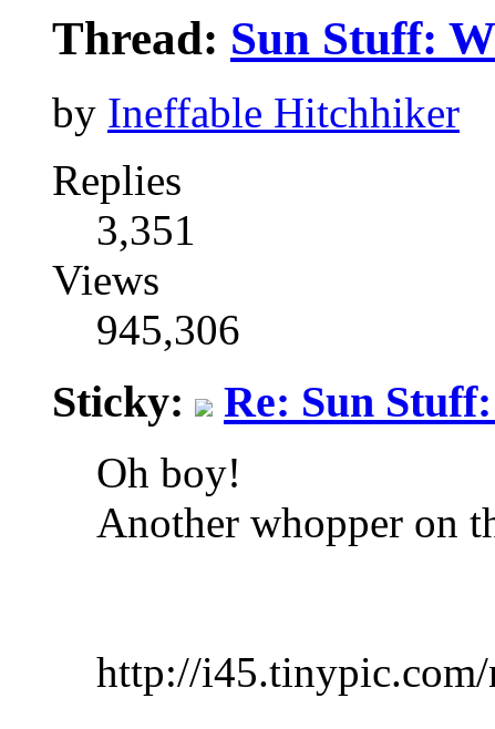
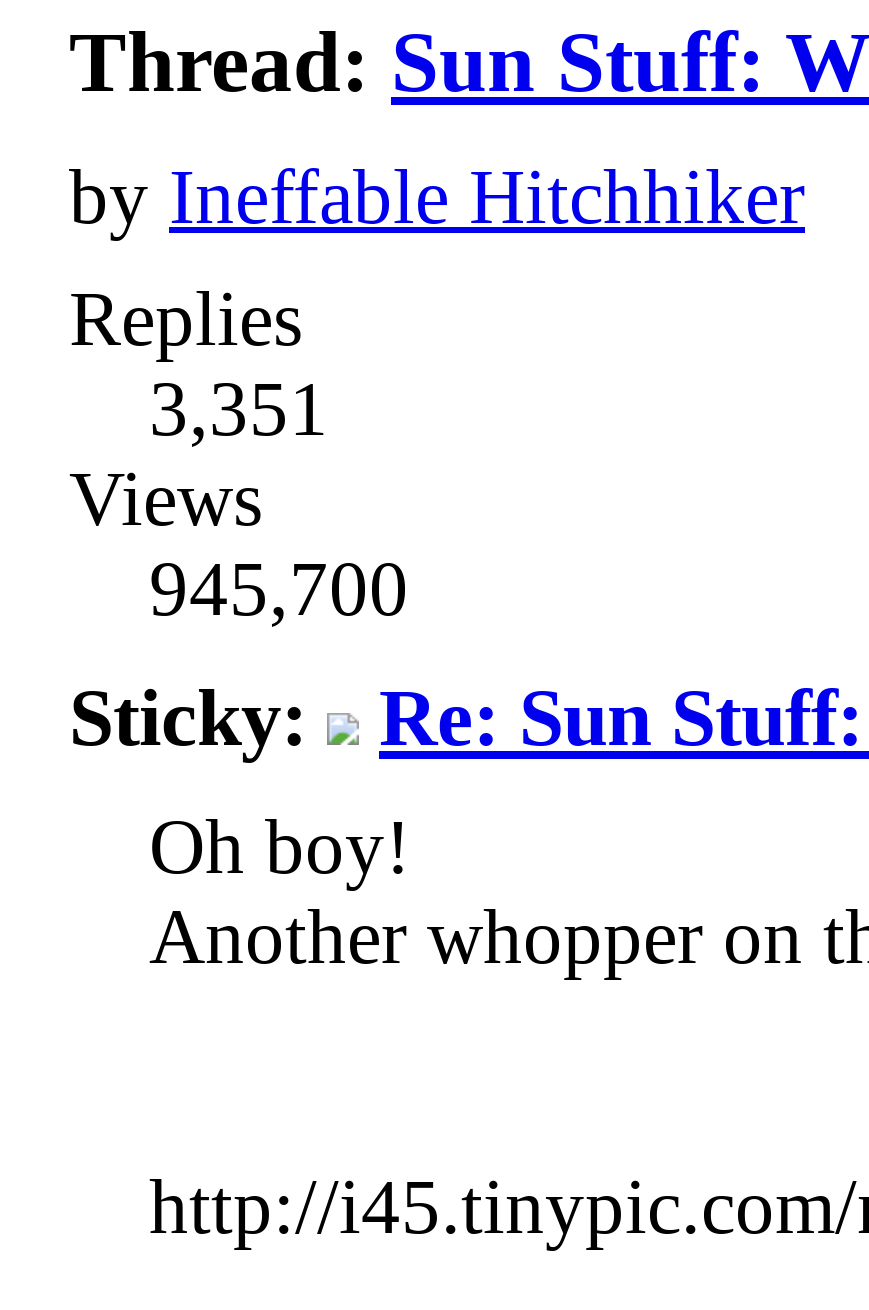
[96,306,240,353] 945,306 -> [149,545,409,631] 945,700

